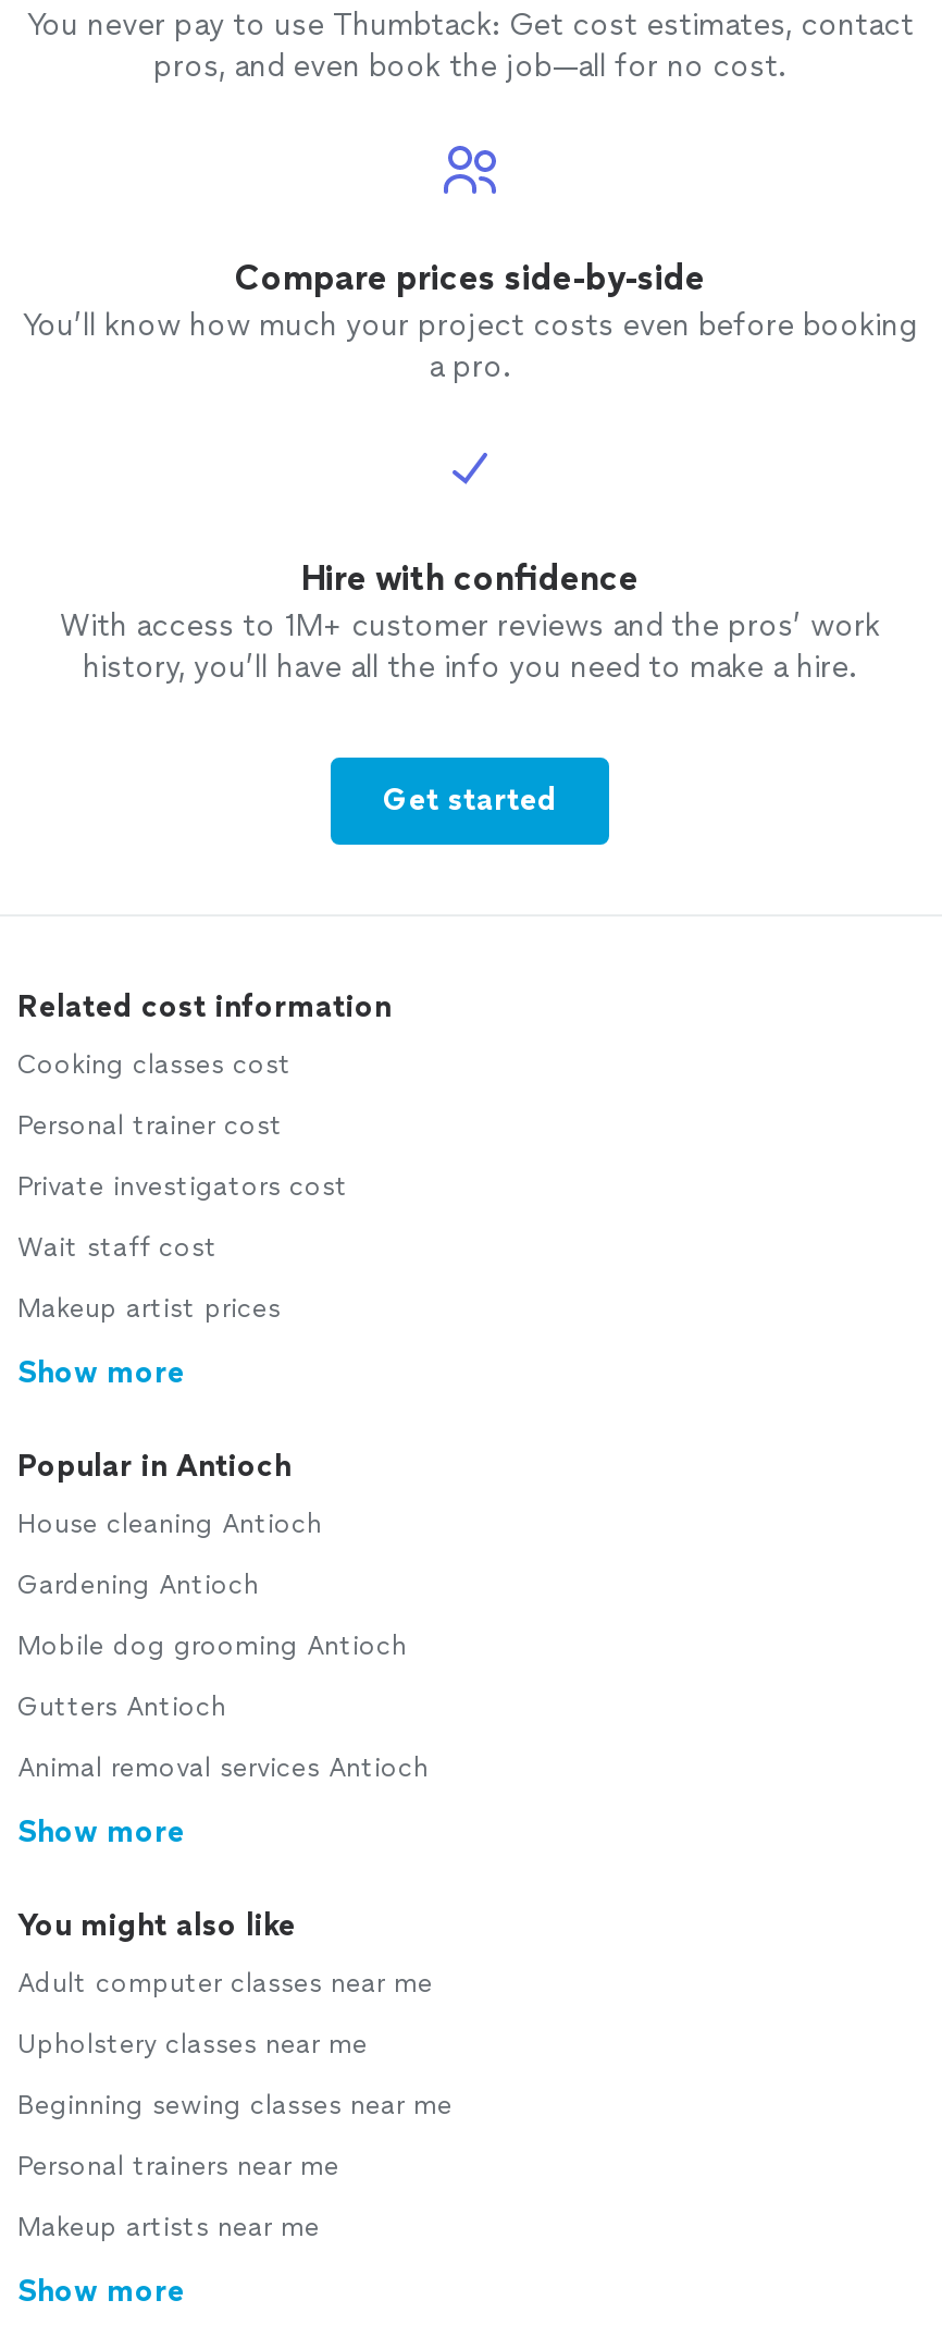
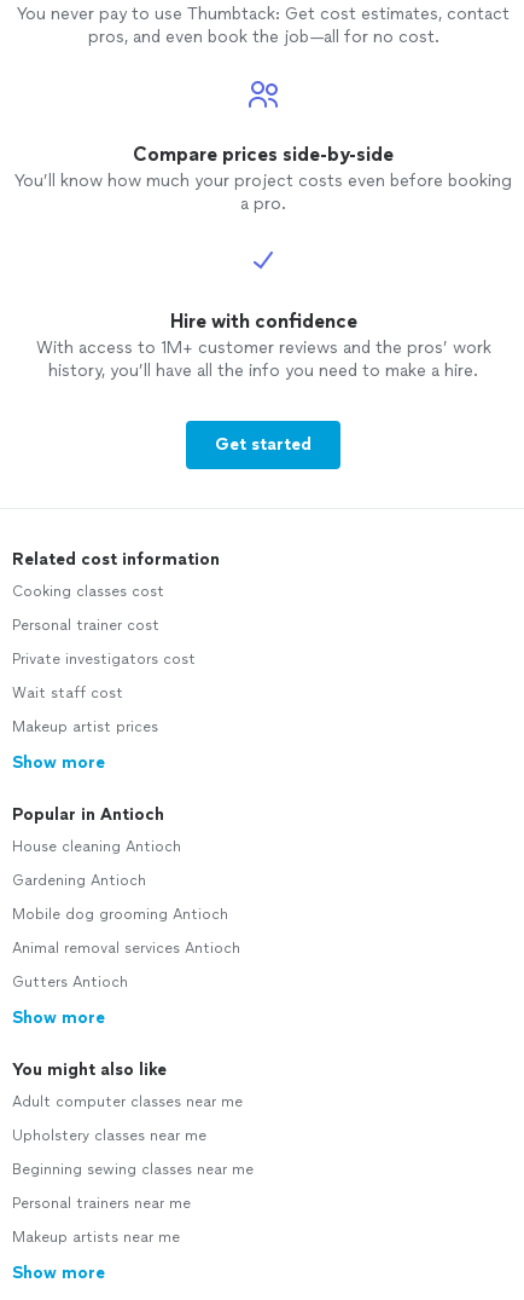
moved [17,1692,226,1722] -> [12,973,128,990]: Gutters Antioch
moved [17,1752,429,1783] -> [12,940,240,957]: Animal removal services Antioch

